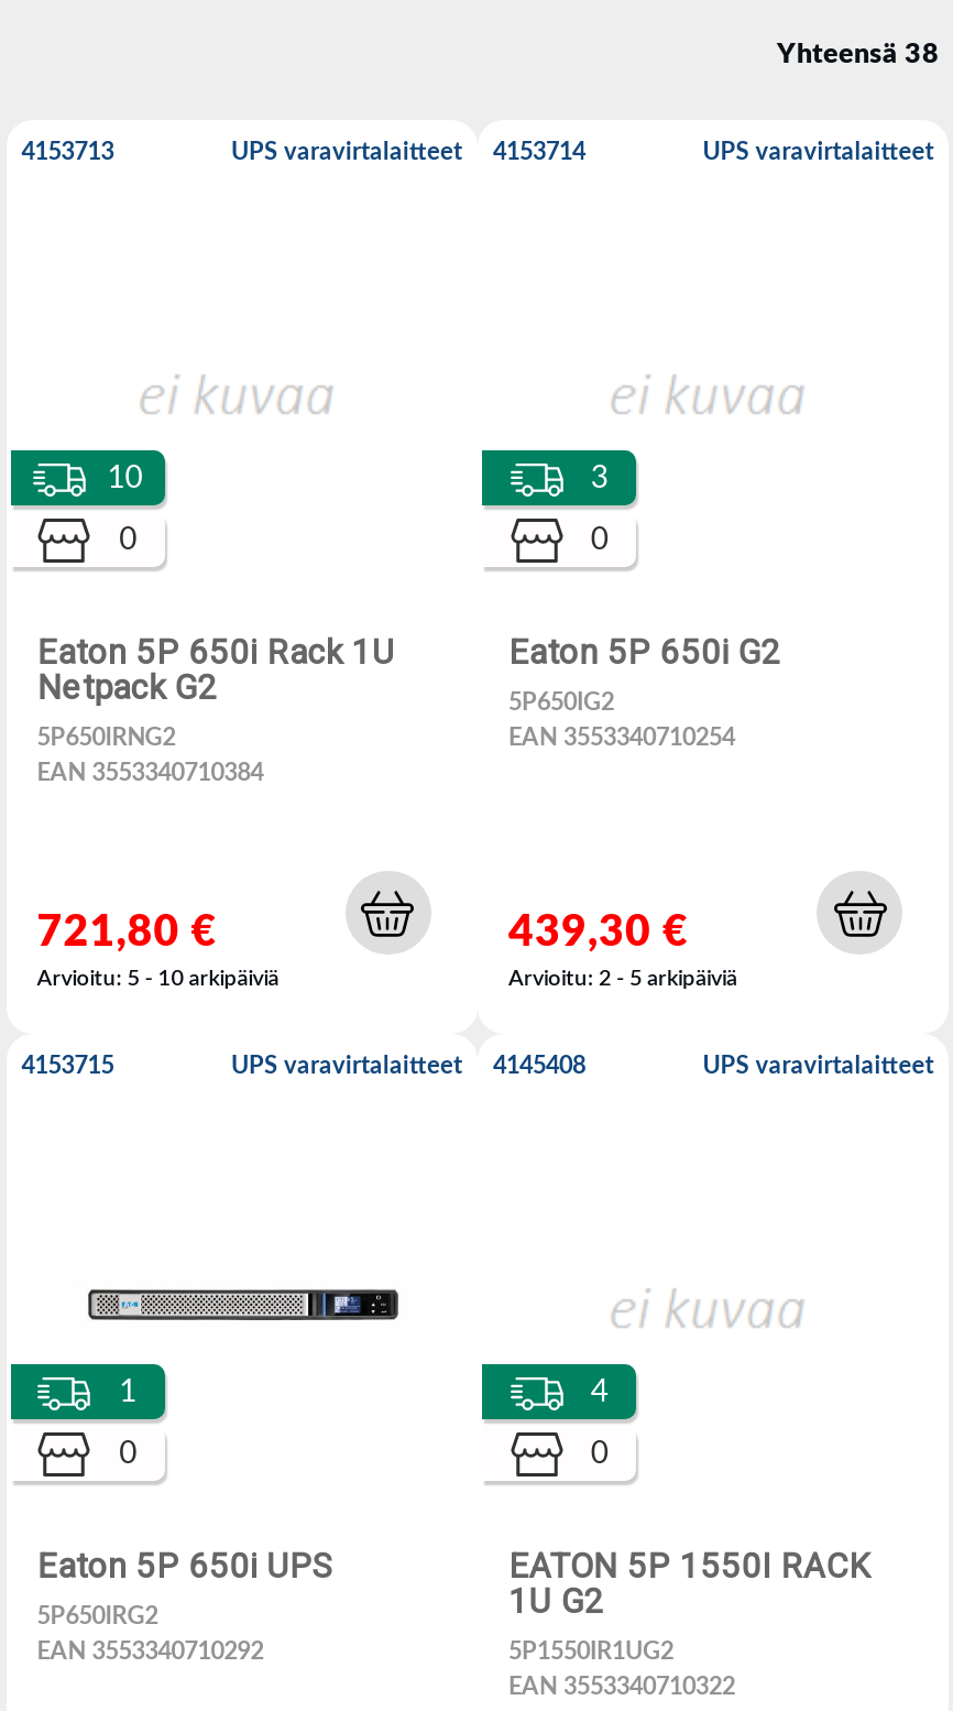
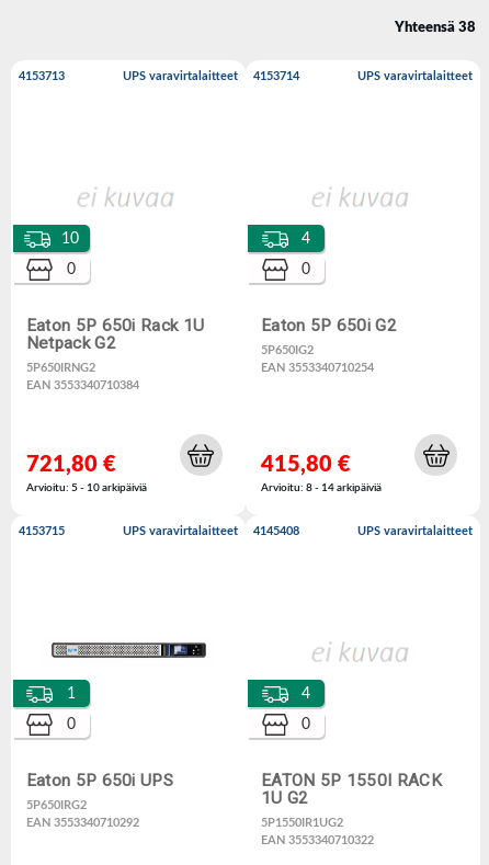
[591,463,608,494] 3 -> [302,231,311,247] 4
[508,910,689,954] 439,30 € -> [261,453,351,475] 415,80 €
[508,967,737,989] Arvioitu: 2 - 5 arkipäiviä -> [261,482,382,493] Arvioitu: 8 - 14 arkipäiviä

